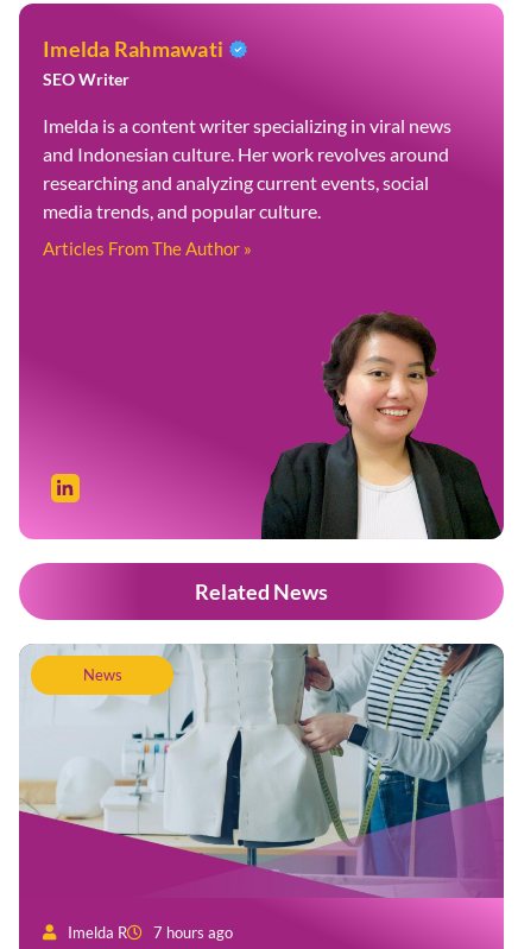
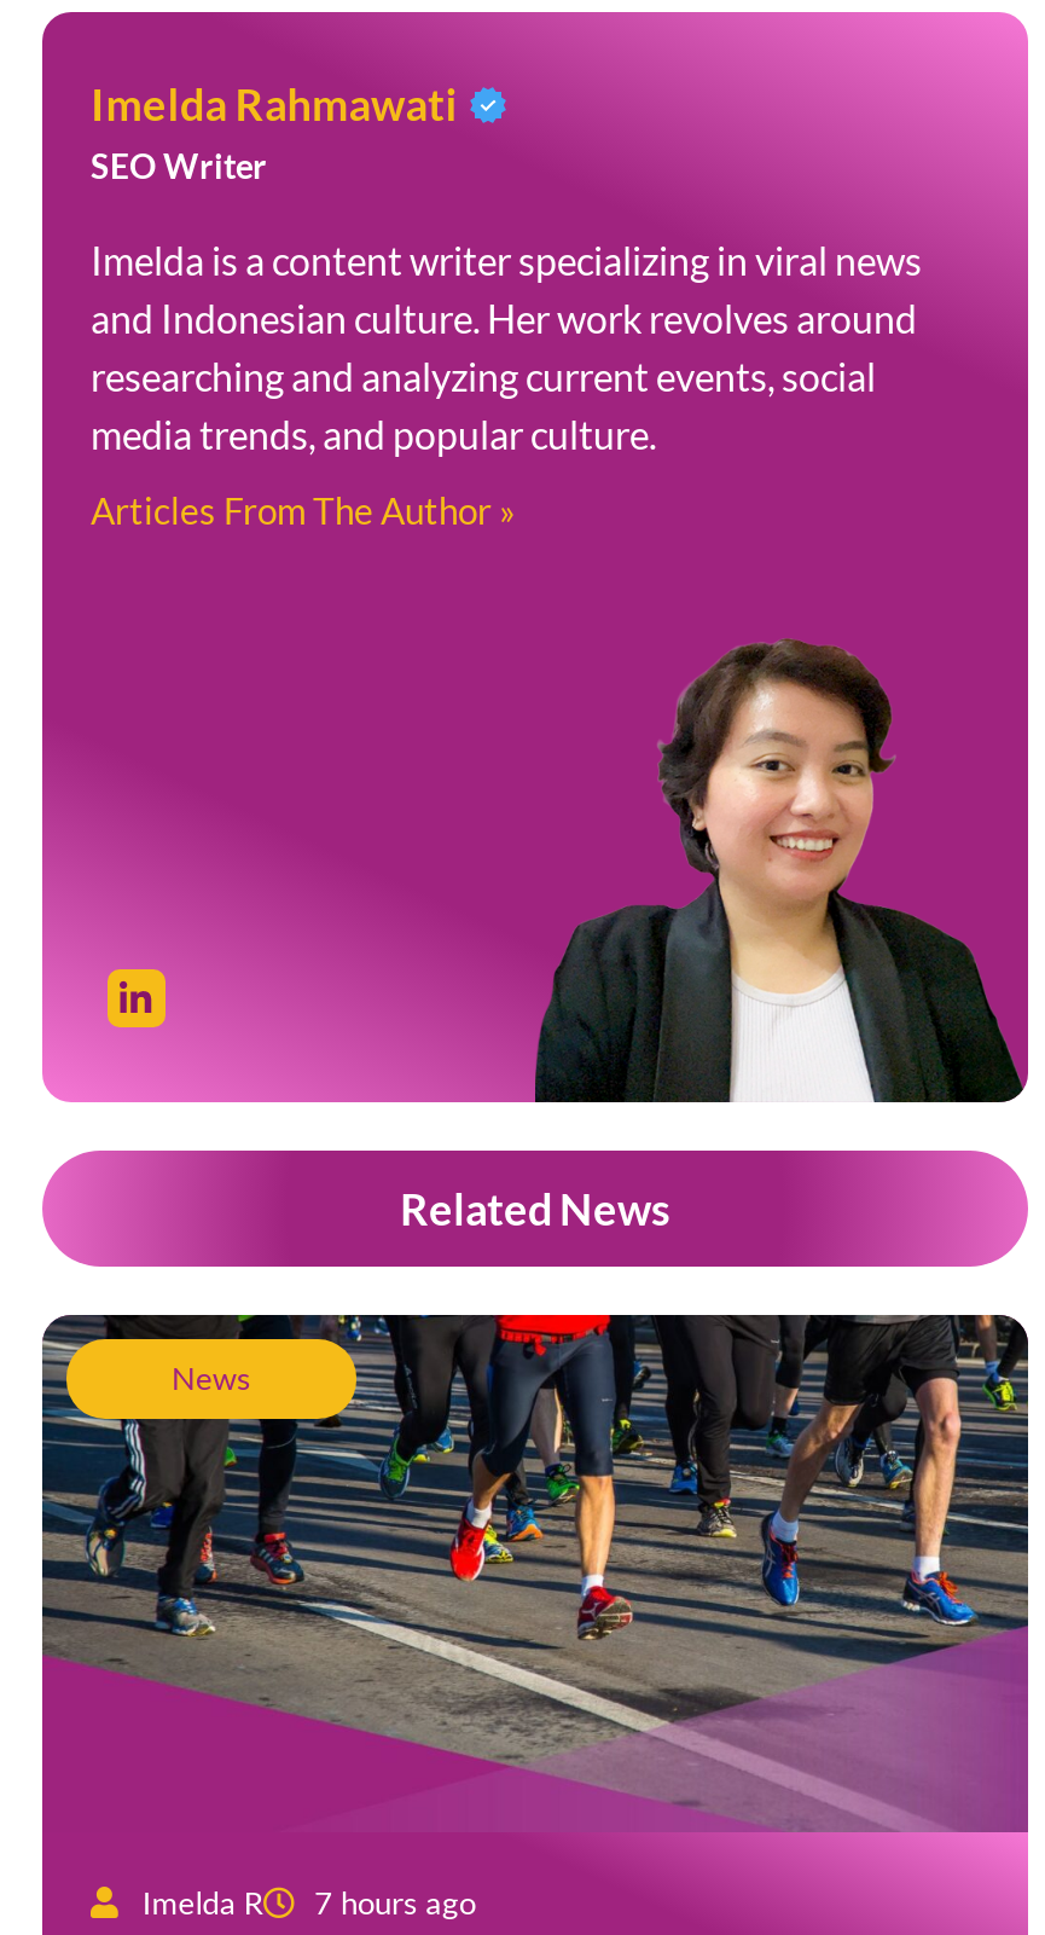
[19,643,505,898] [image] -> [40,1313,1031,1832] [image]

